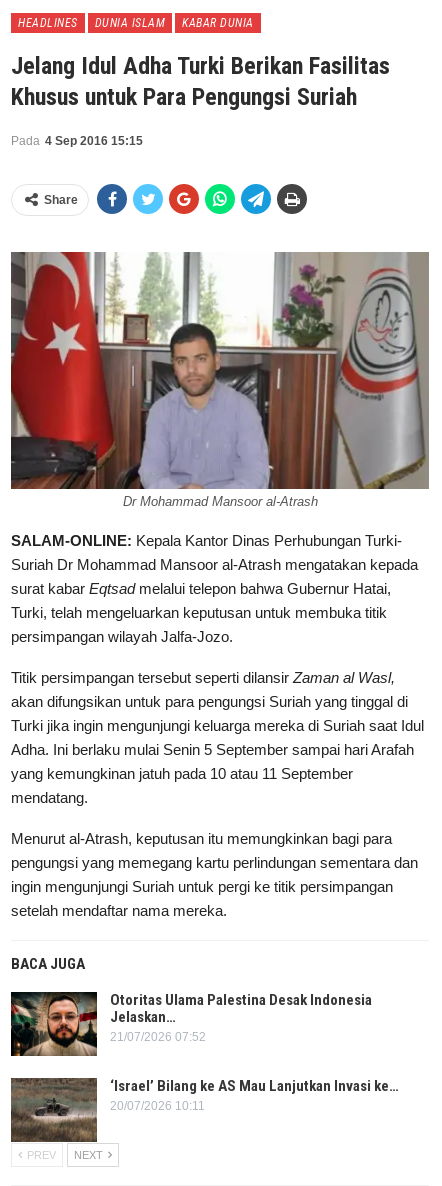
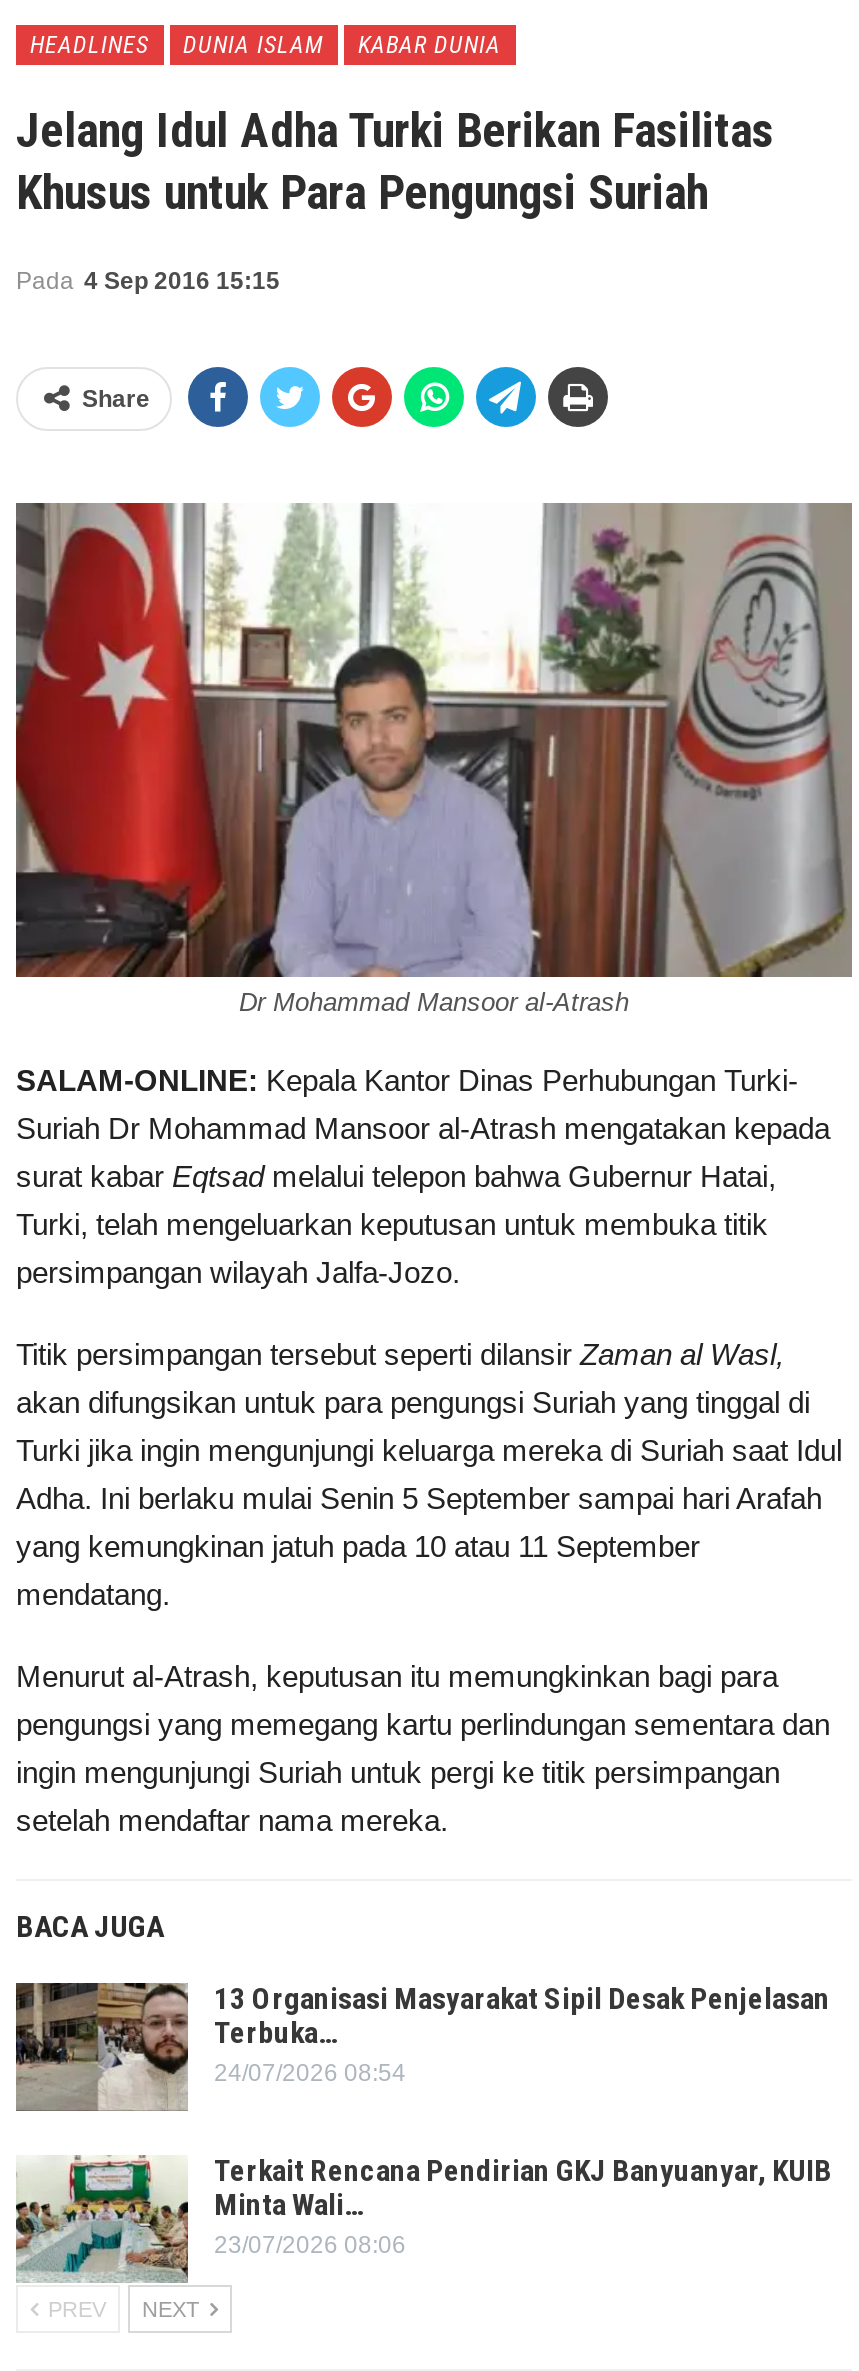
[11,991,372,1057] [image] | Otoritas Ulama Palestina Desak Indonesia | Jelaskan… | 21/07/2026 07:52 -> [14,1981,830,2111] [image] | 13 Organisasi Masyarakat Sipil Desak Penjelasan | Terbuka… | 24/07/2026 08:54
[10,1077,399,1143] [image] | ‘Israel’ Bilang ke AS Mau Lanjutkan Invasi ke… | 20/07/2026 10:11 -> [16,2153,832,2283] [image] | Terkait Rencana Pendirian GKJ Banyuanyar, KUIB | Minta Wali… | 23/07/2026 08:06

